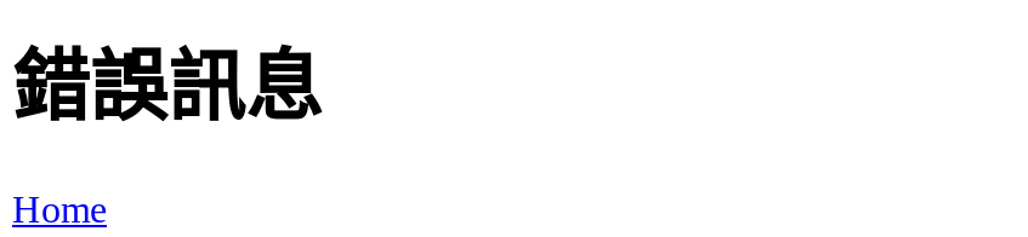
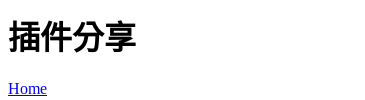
[12,44,323,132] 錯誤訊息 -> [8,20,136,56] 插件分享

